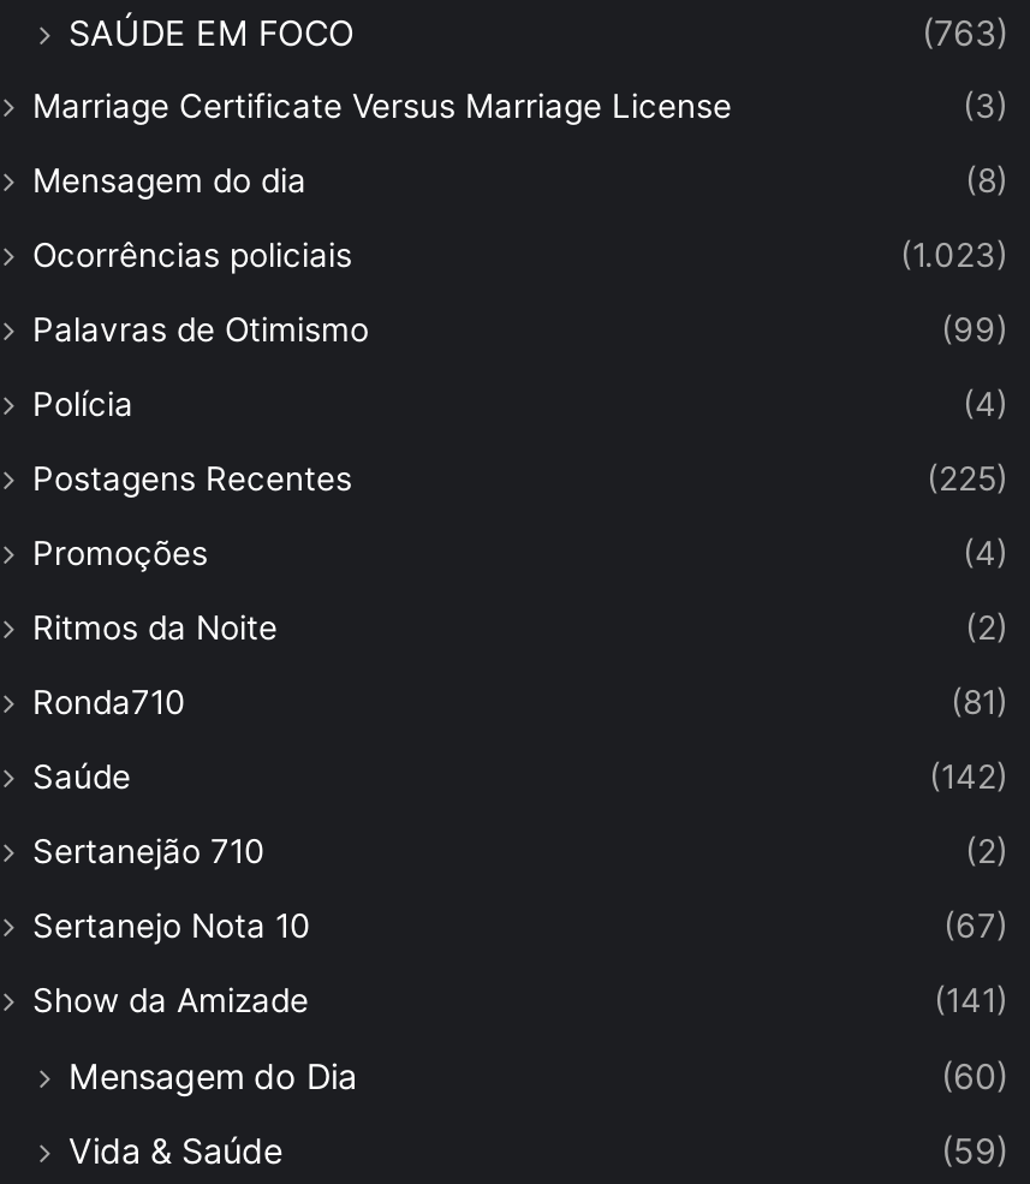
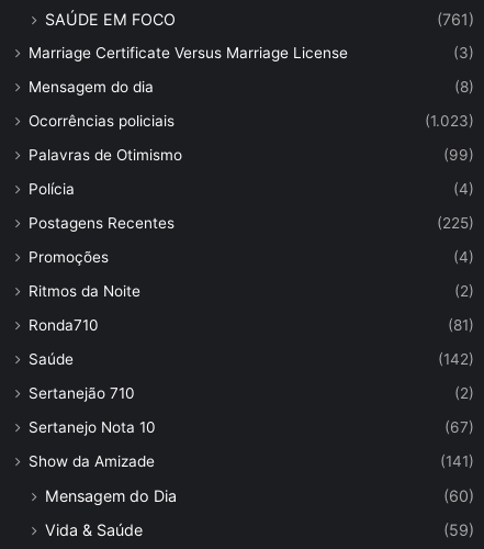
[922,13,1008,54] (763) -> [437,10,474,29] (761)

